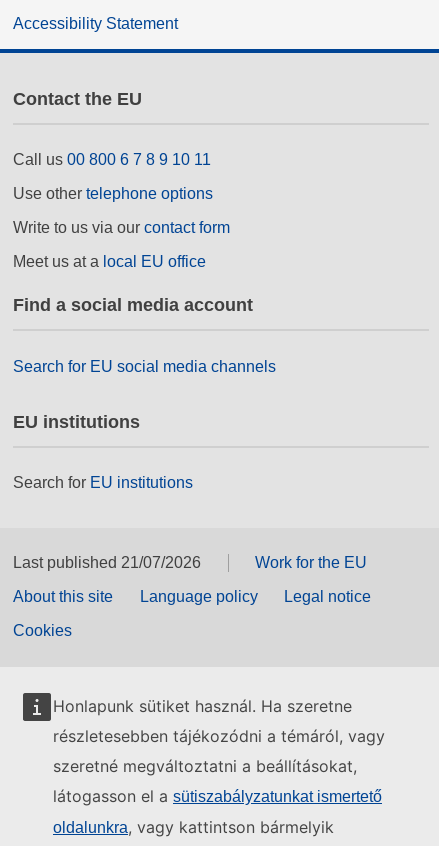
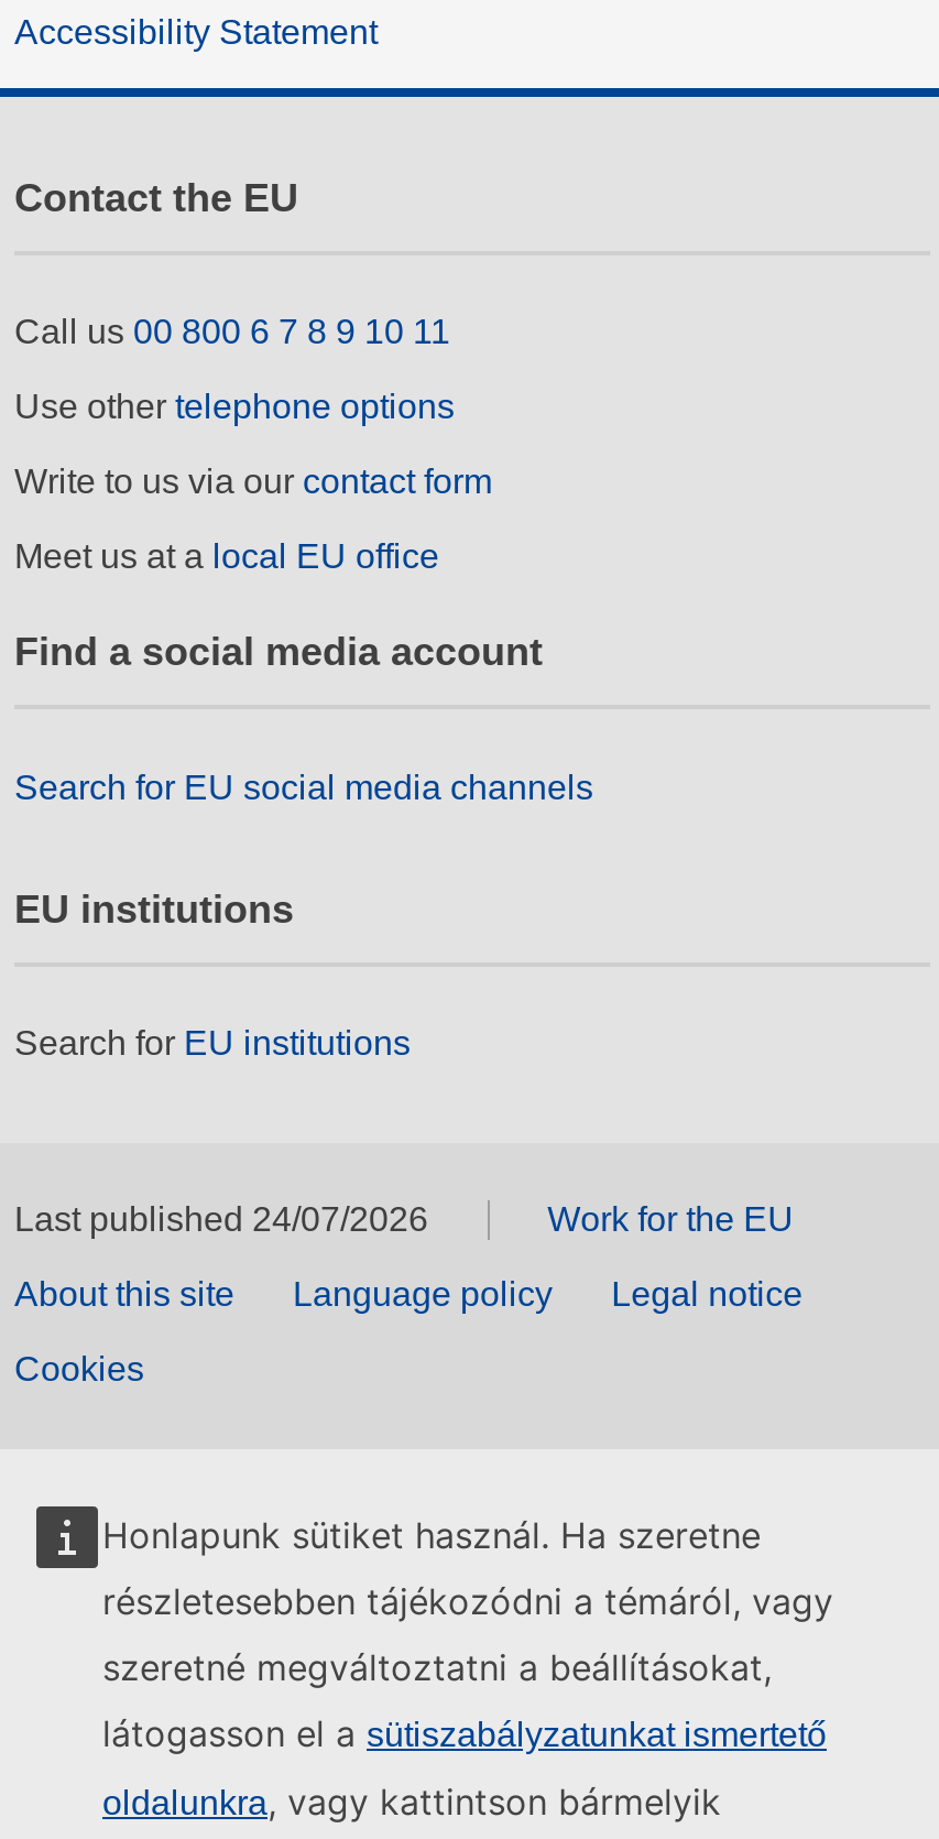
[13,554,201,571] Last published 21/07/2026 -> [14,1201,428,1239] Last published 24/07/2026

